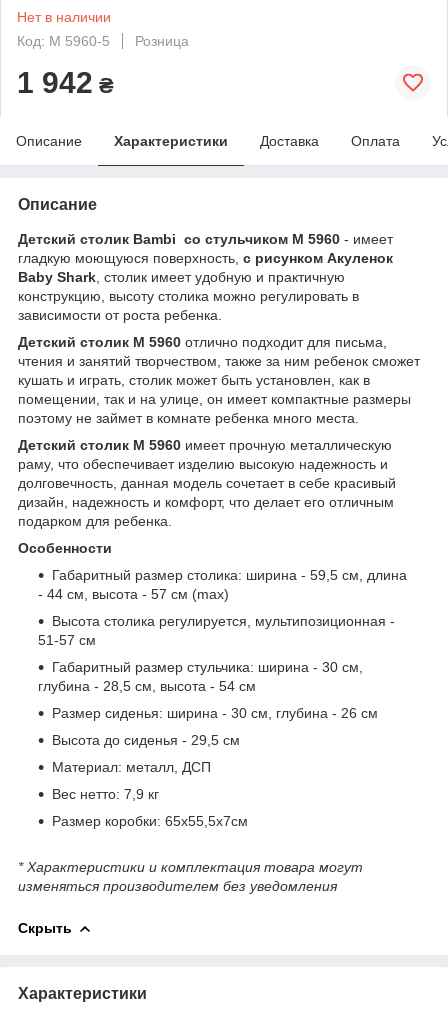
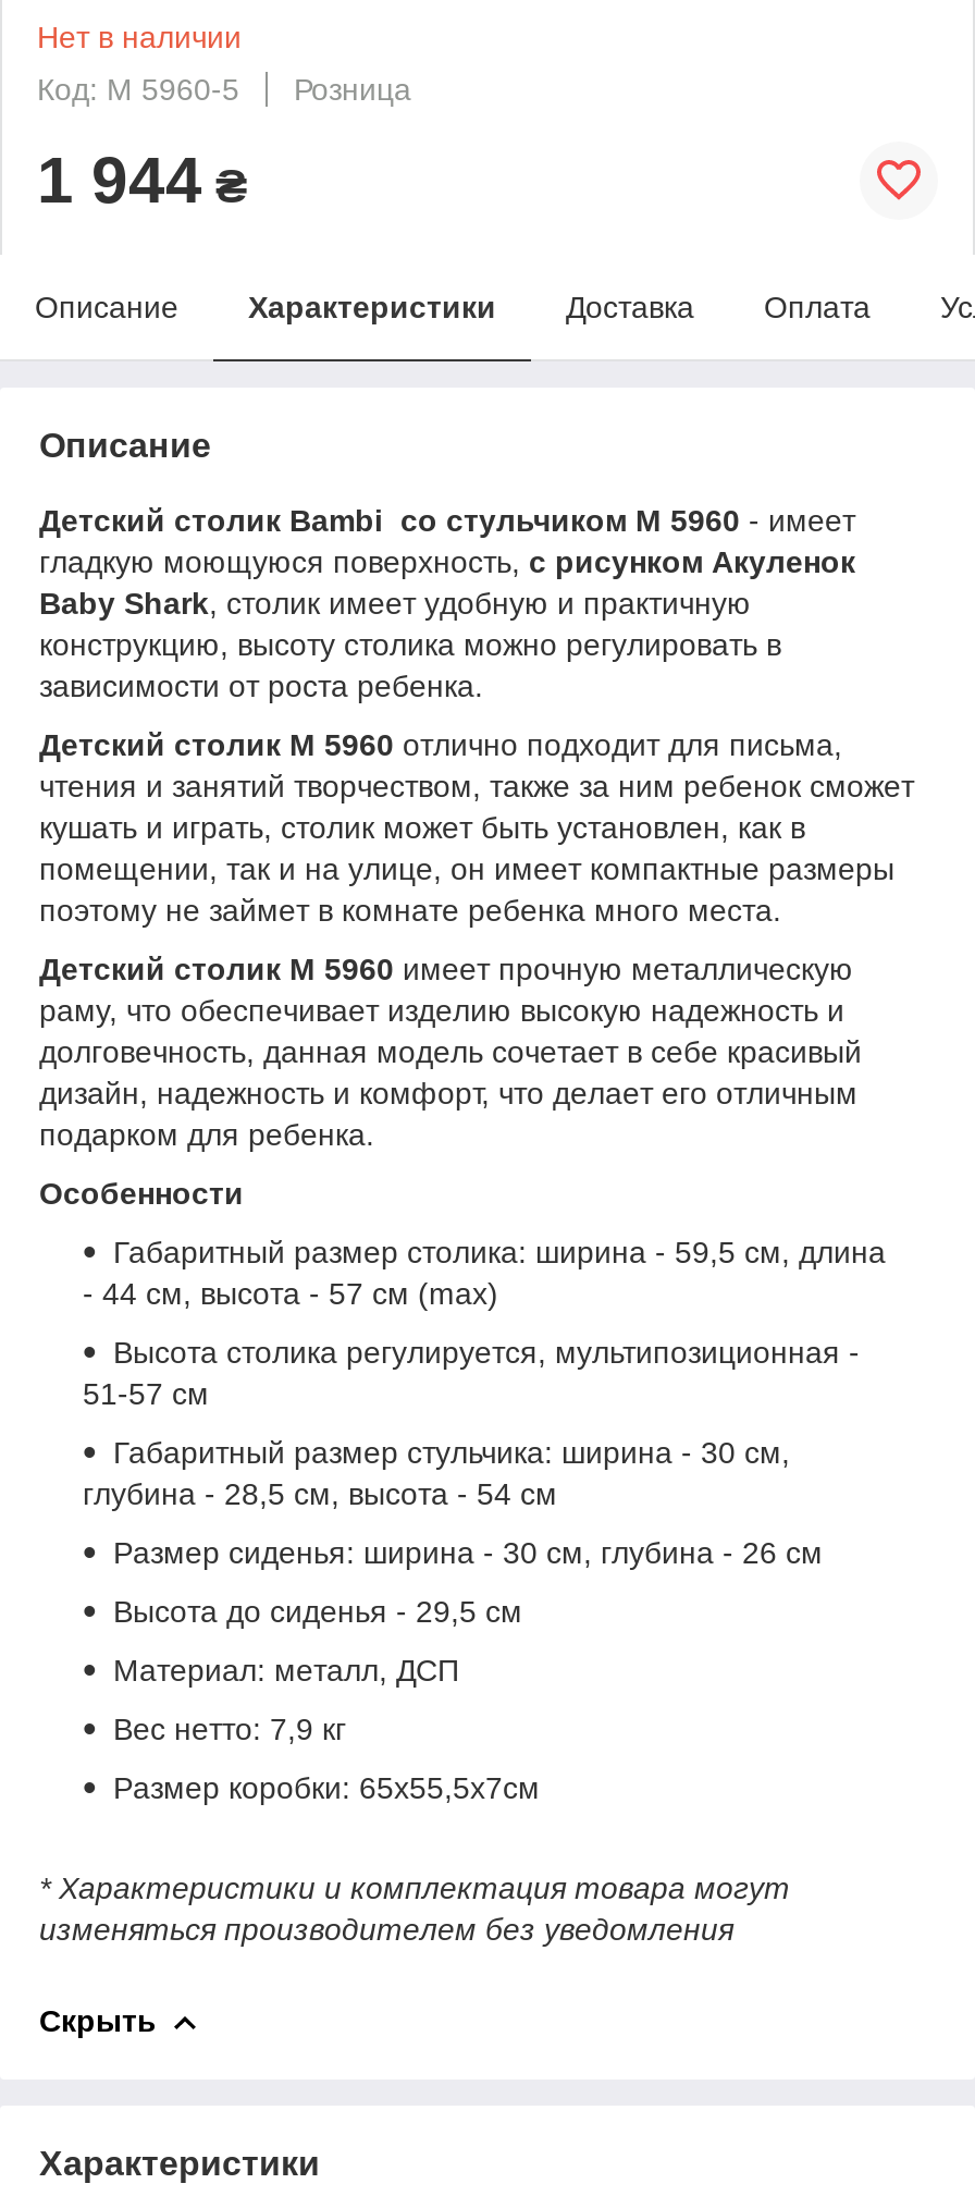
[17,66,114,99] 1 942 ₴ -> [37,143,248,215] 1 944 ₴

